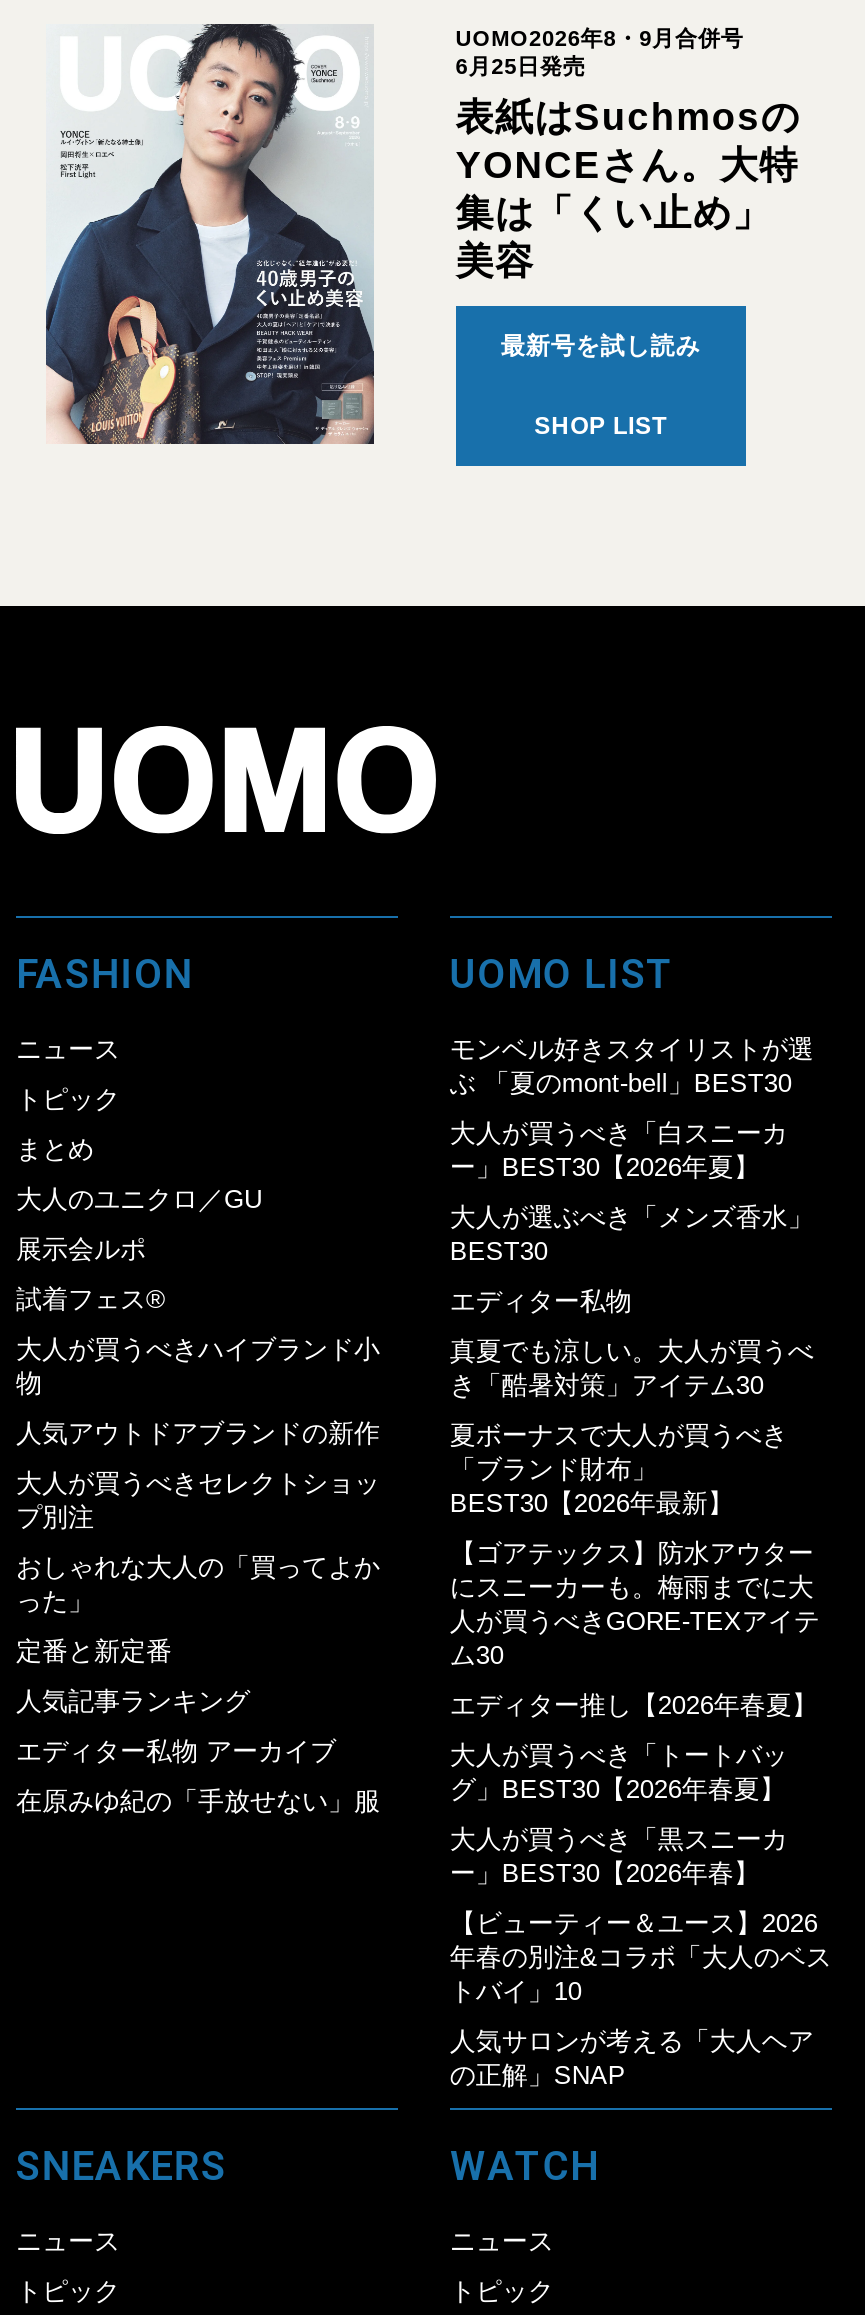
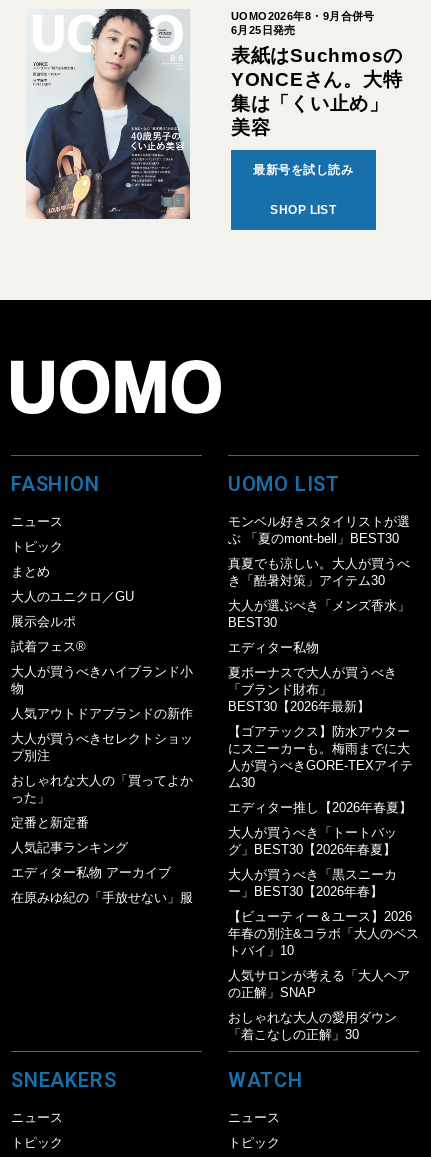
[450,1118,788,1182] 大人が買うべき「白スニーカ | ー」BEST30【2026年夏】 -> none
moved [450,1336,814,1400] -> [228,556,410,588]: 真夏でも涼しい。大人が買うべ | き「酷暑対策」アイテム30
moved [450,1420,832,2090] -> [228,665,419,1000]: 夏ボーナスで大人が買うべき | 「ブランド財布」 | BEST30【2026年最新】 | ... | 人気サロンが考える「大人ヘア | の正解」SNAP
none -> [228,1010,397,1042] おしゃれな大人の愛用ダウン | 「着こなしの正解」30

